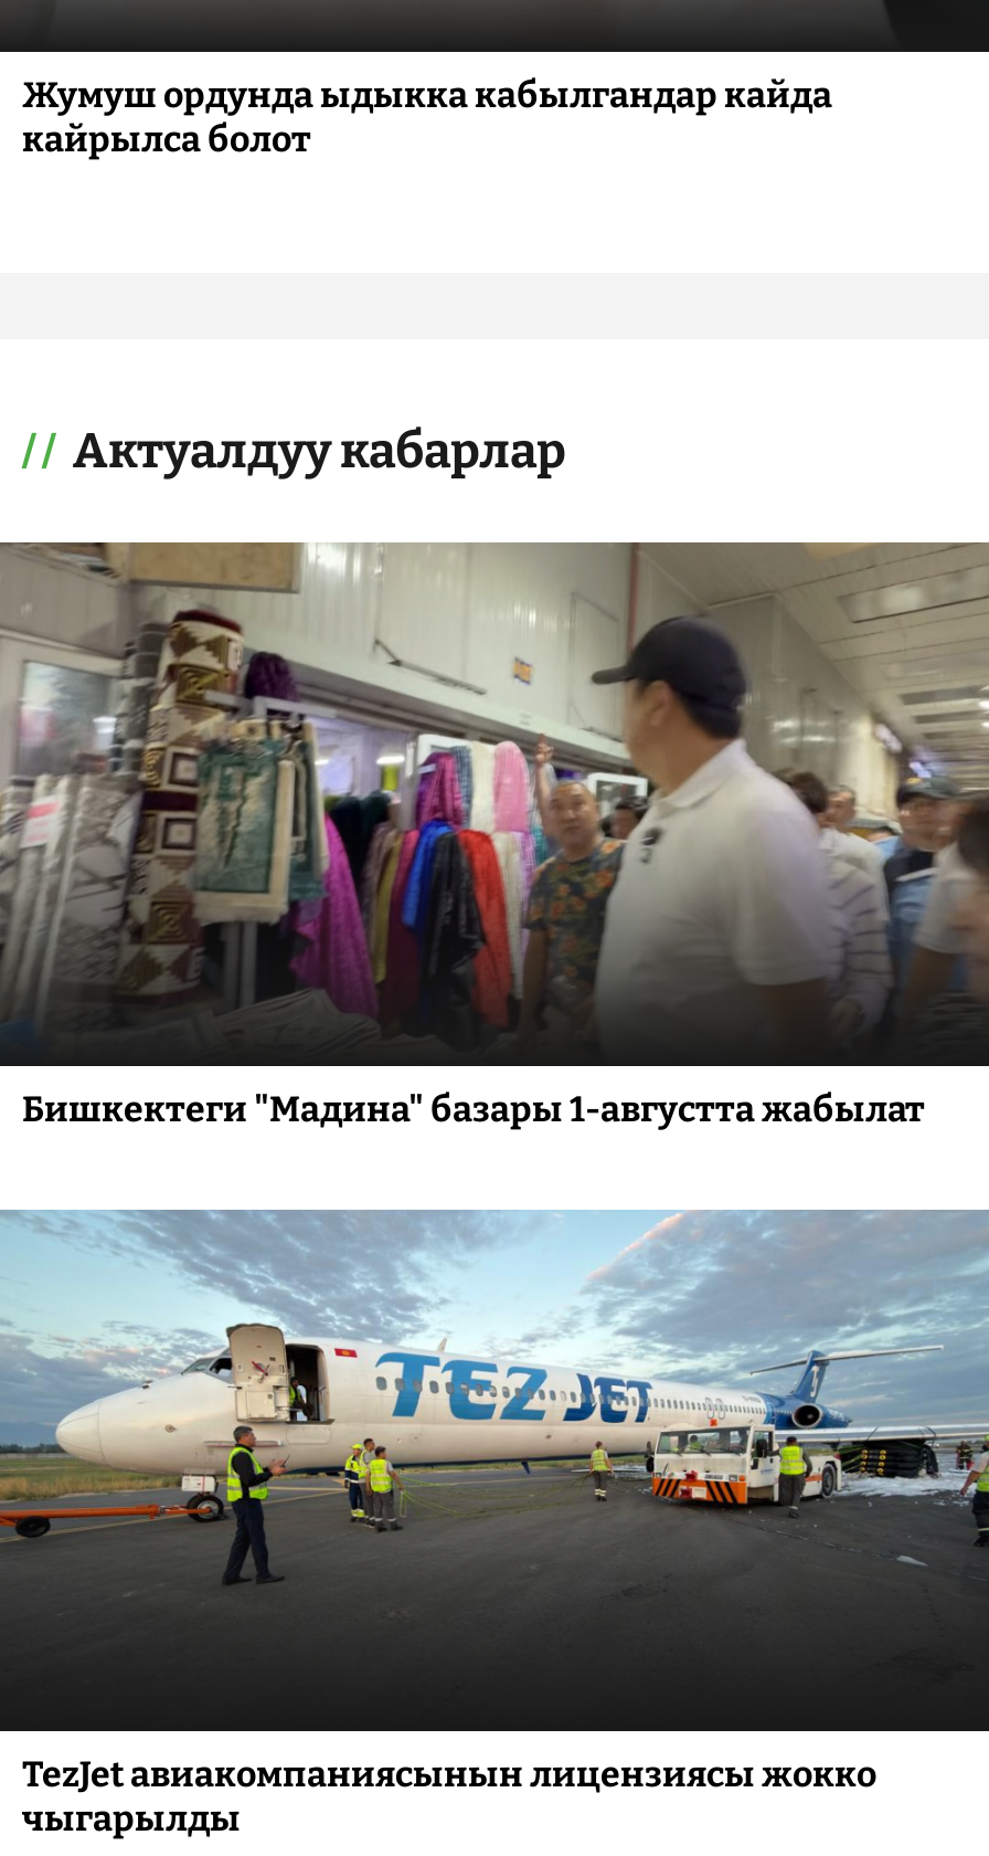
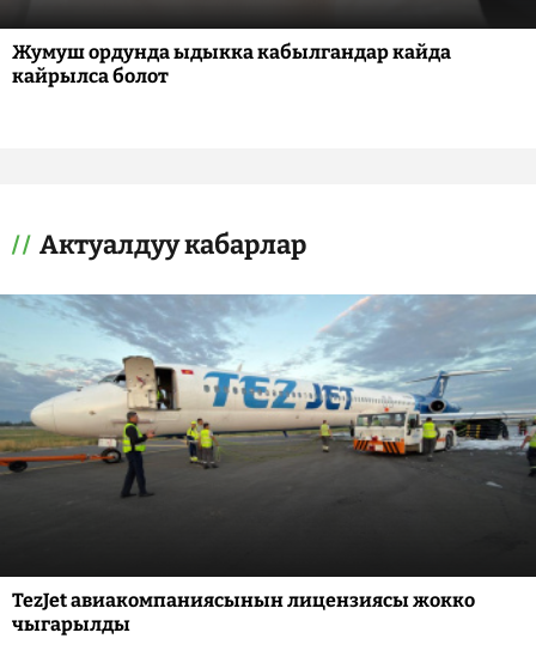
[7,539,982,1129] [image] | Бишкектеги "Мадина" базары 1-августта жабылат -> none

